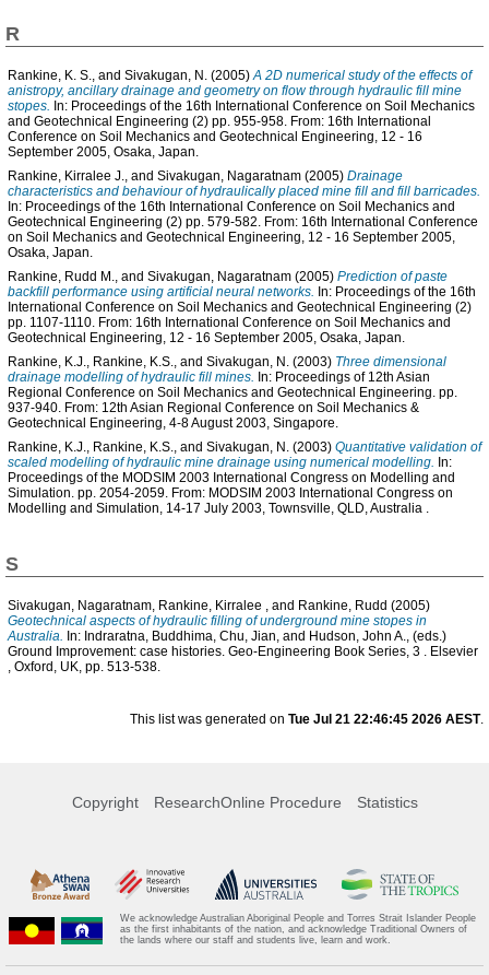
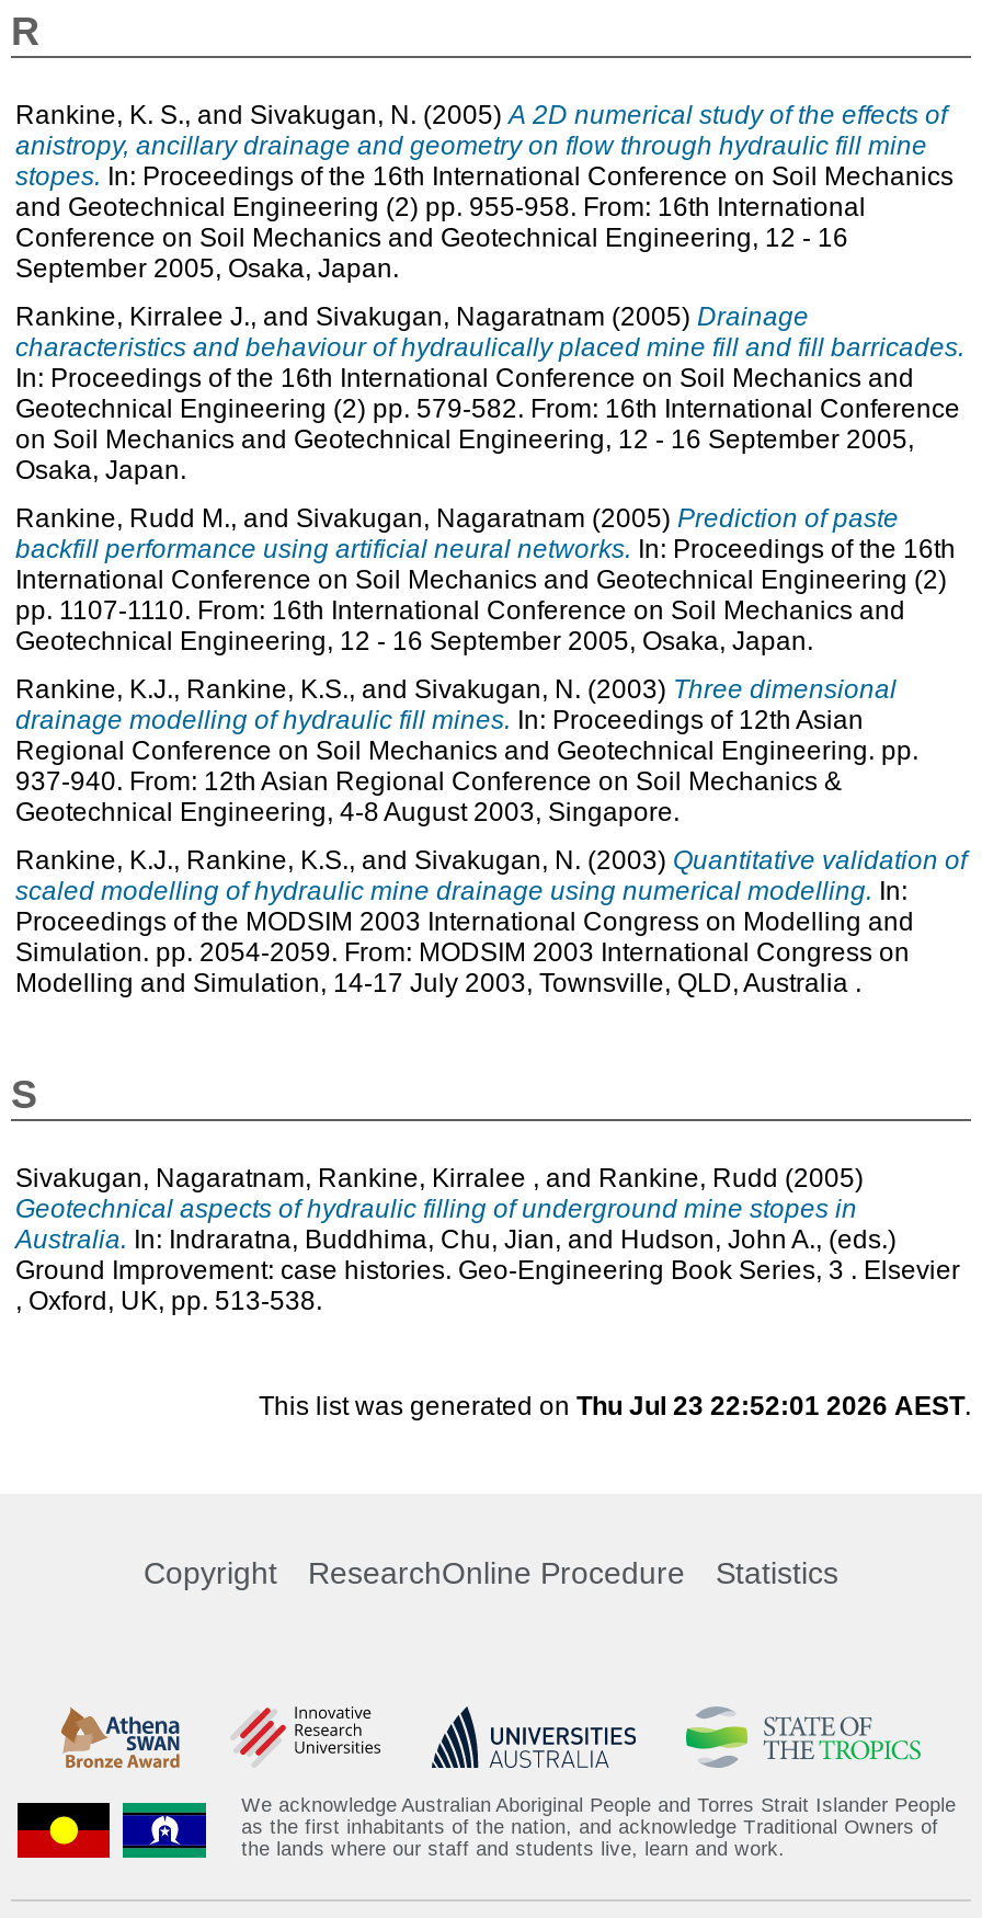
[130,712,484,727] This list was generated on Tue Jul 21 22:46:45 2026 AEST. -> [259,1391,971,1422] This list was generated on Thu Jul 23 22:52:01 2026 AEST.

